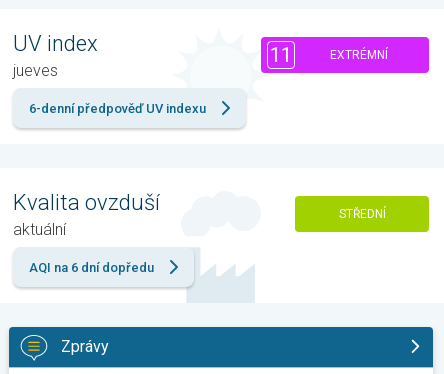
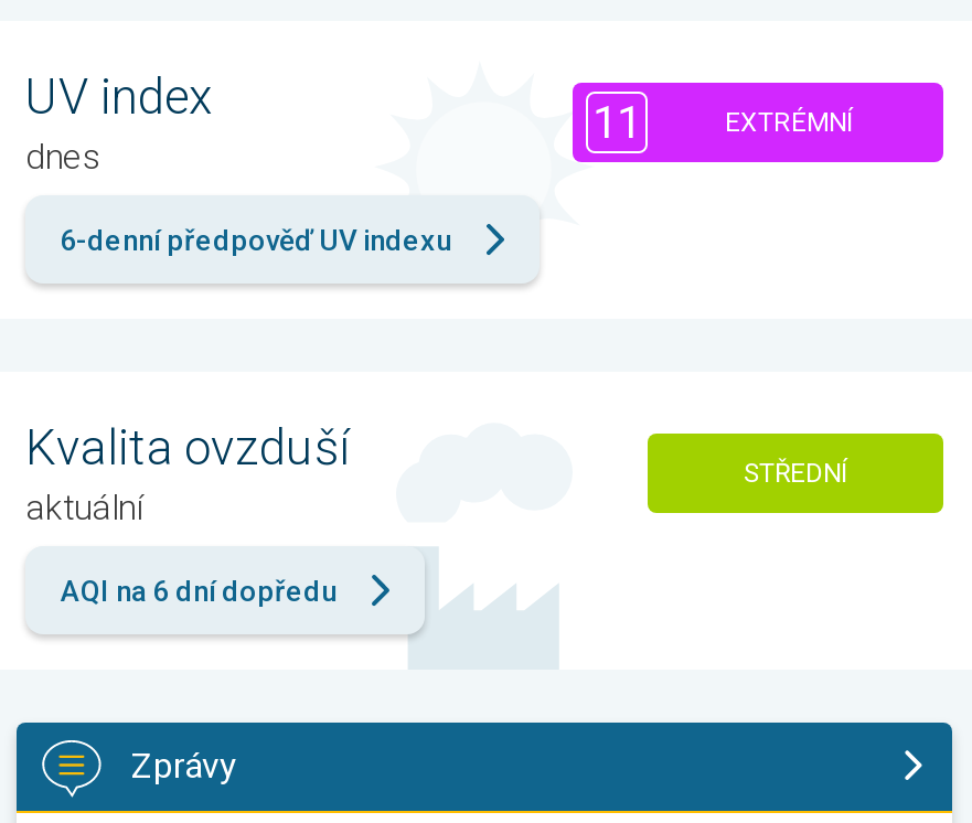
[13,61,58,80] jueves -> [25,135,100,177] dnes

